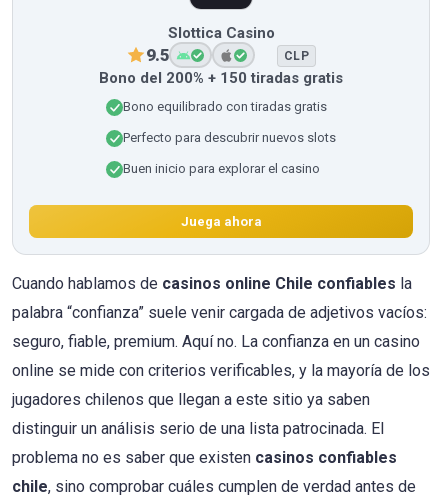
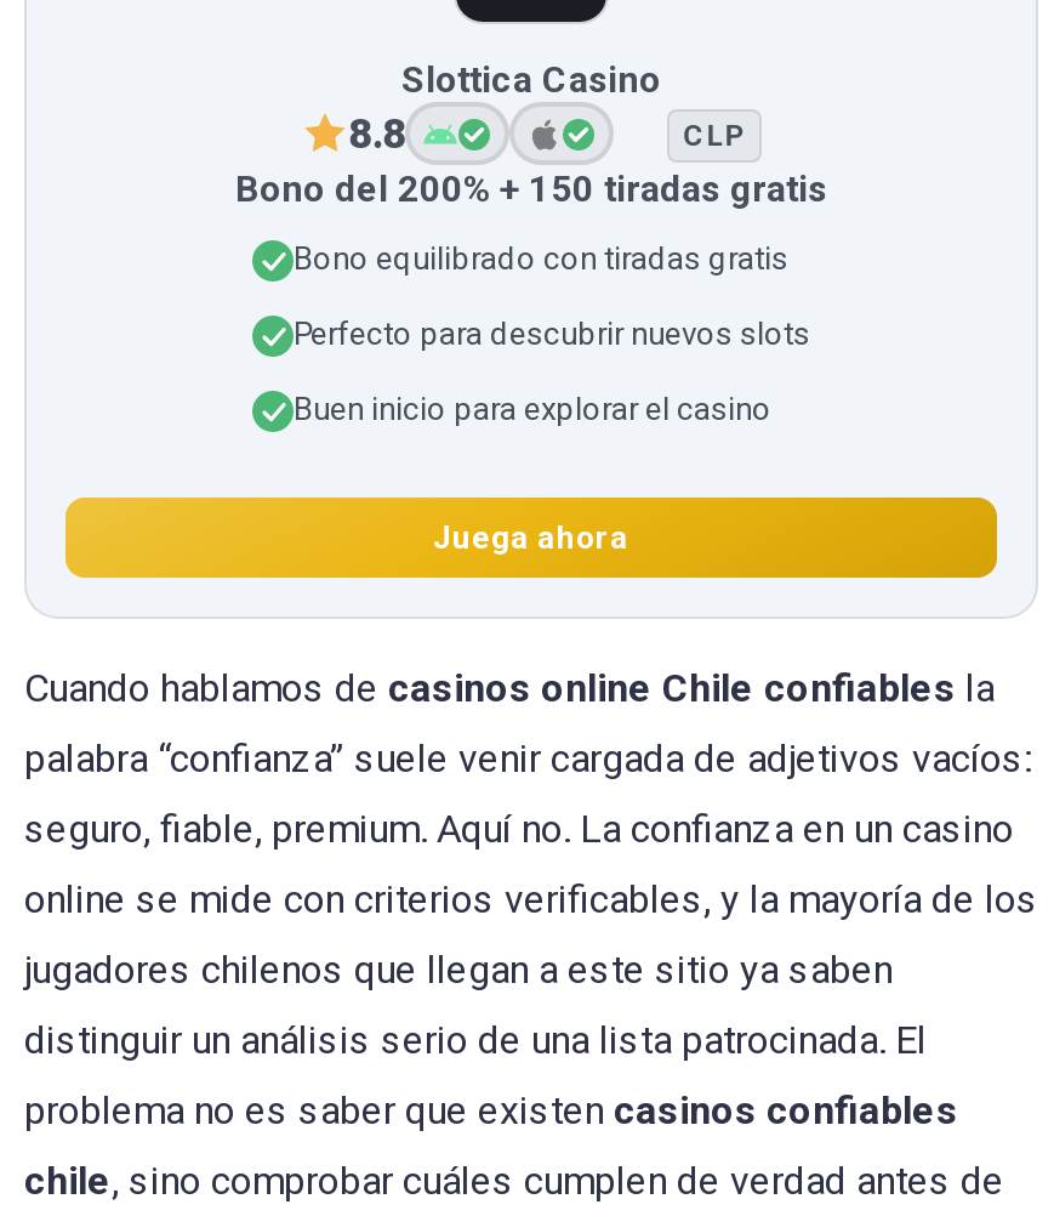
[146,45,169,65] 9.5 -> [349,109,406,158] 8.8

